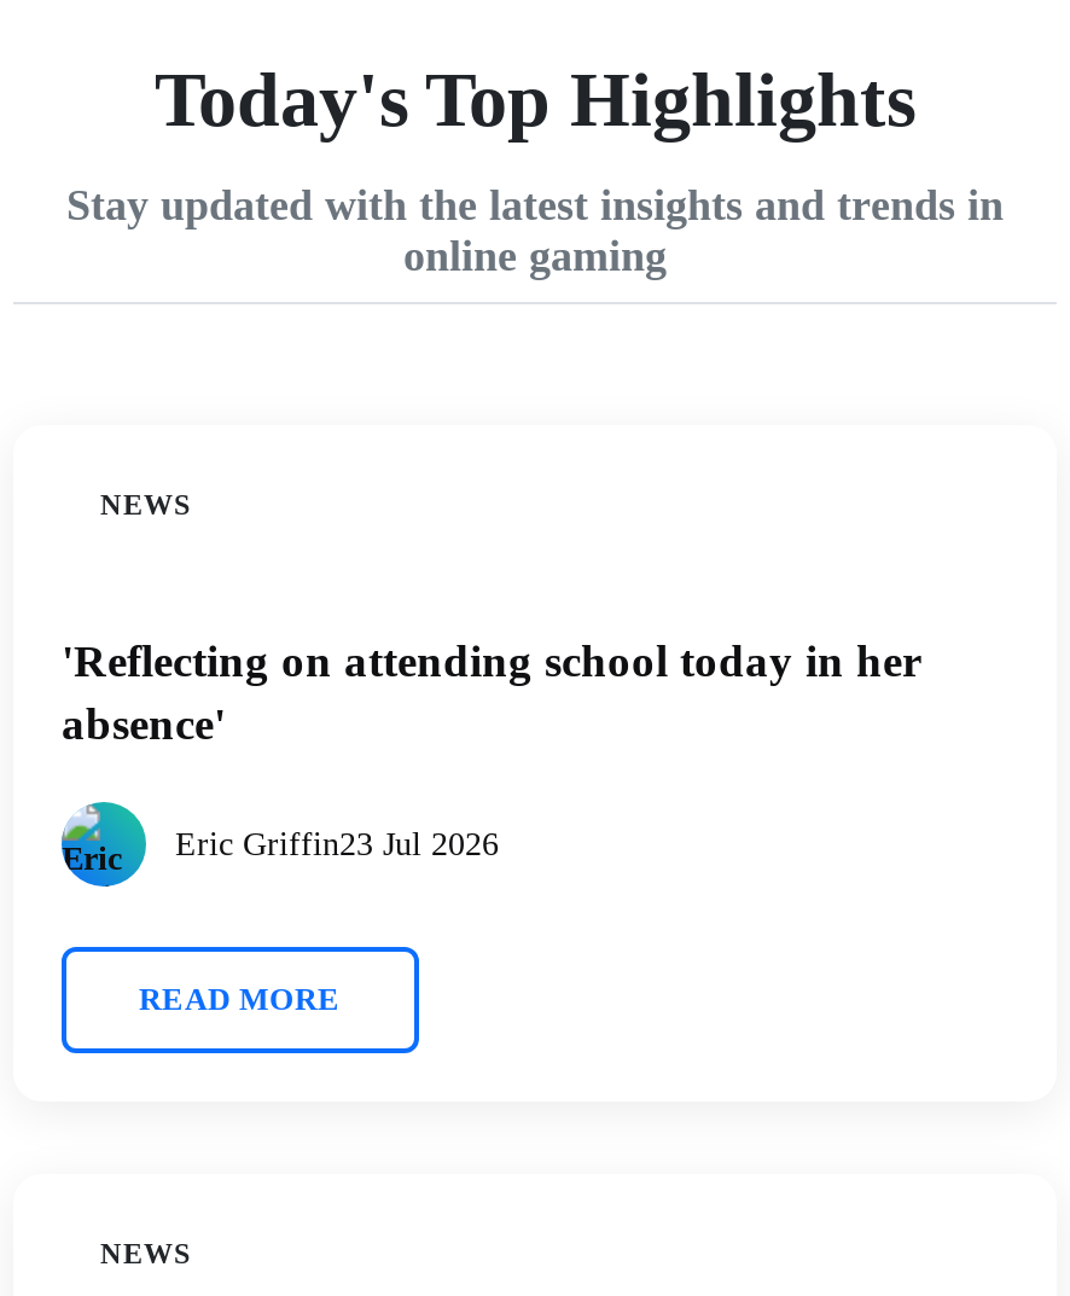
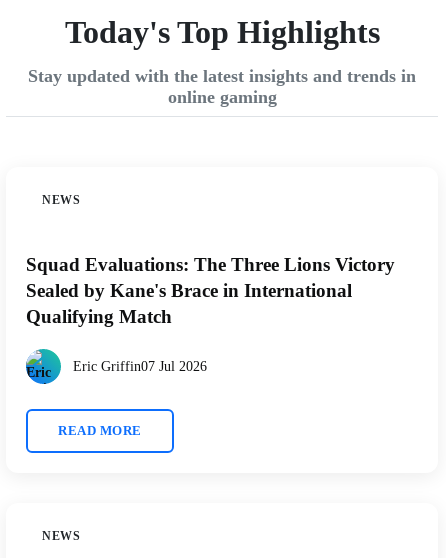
[62,636,921,750] 'Reflecting on attending school today in her | absence' -> [26,254,395,327] Squad Evaluations: The Three Lions Victory | Sealed by Kane's Brace in International | Qualifying Match
[175,825,499,861] Eric Griffin23 Jul 2026 -> [73,359,207,374] Eric Griffin07 Jul 2026

